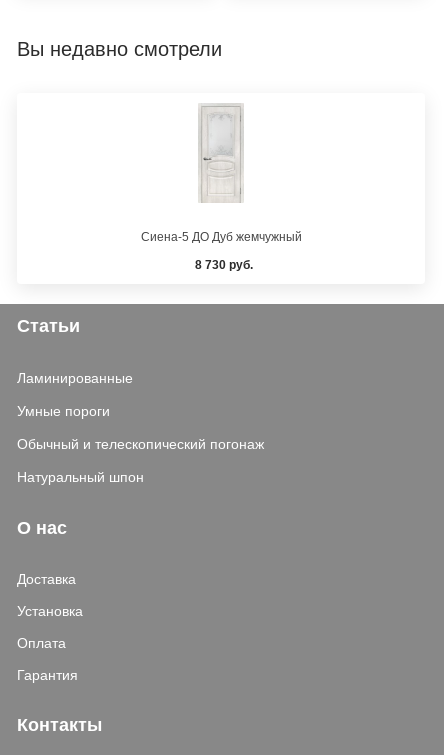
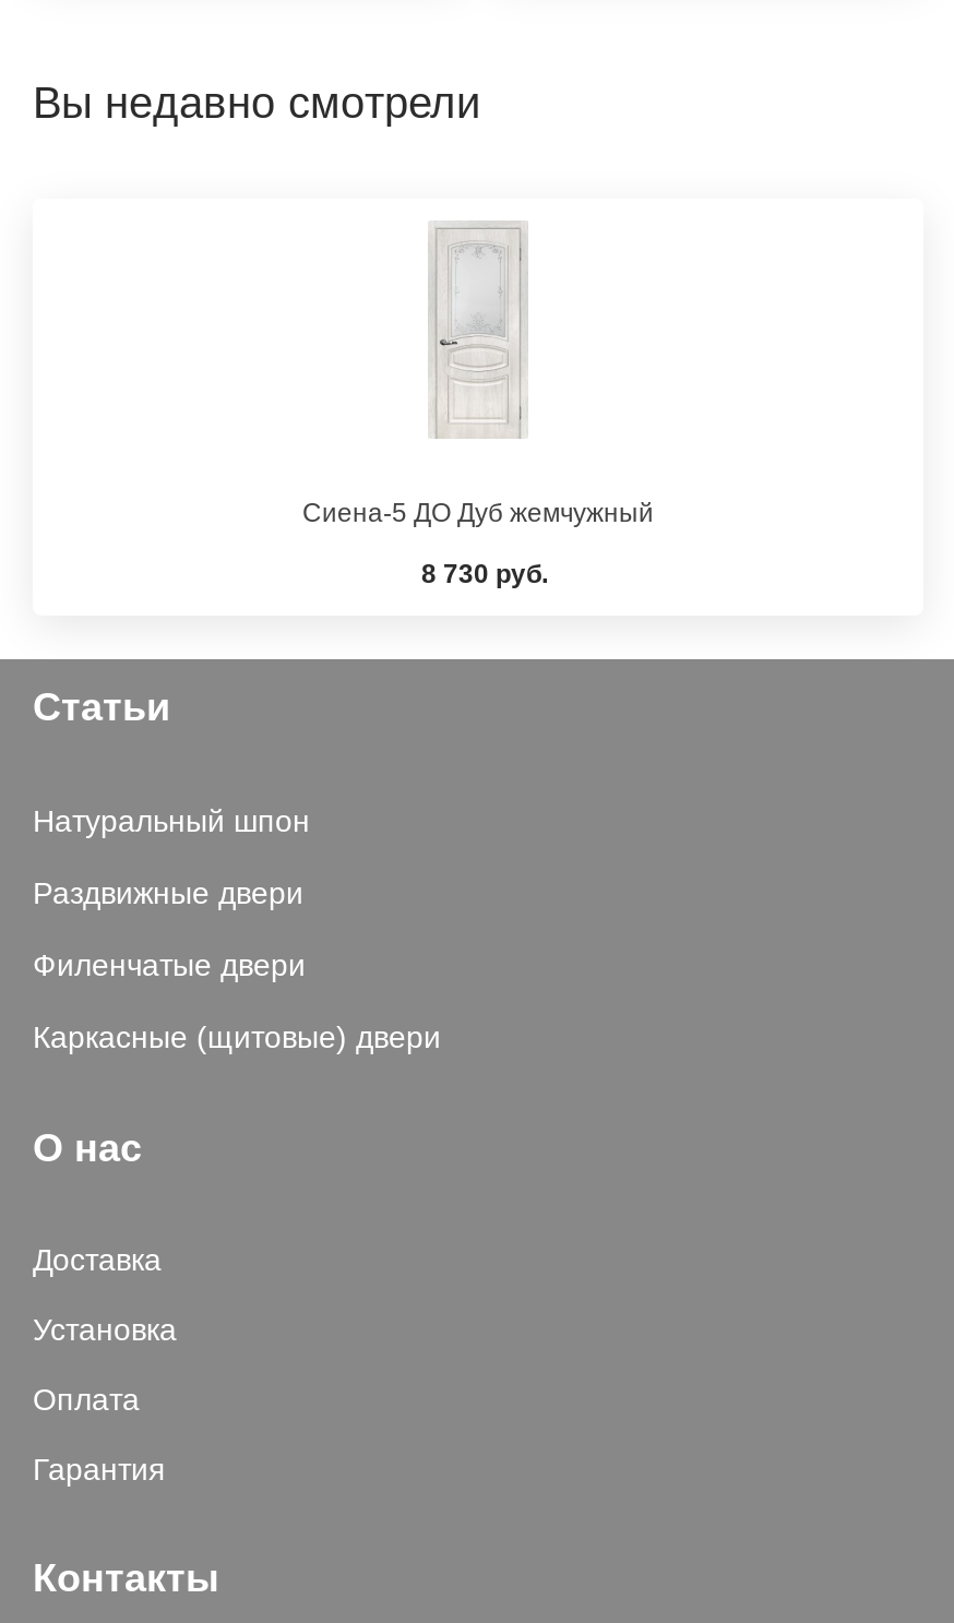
[17,370,264,452] Ламинированные | Умные пороги | Обычный и телескопический погонаж -> none
moved [17,469,144,485] -> [33,803,310,838]: Натуральный шпон
none -> [33,875,441,1054] Раздвижные двери | Филенчатые двери | Каркасные (щитовые) двери

